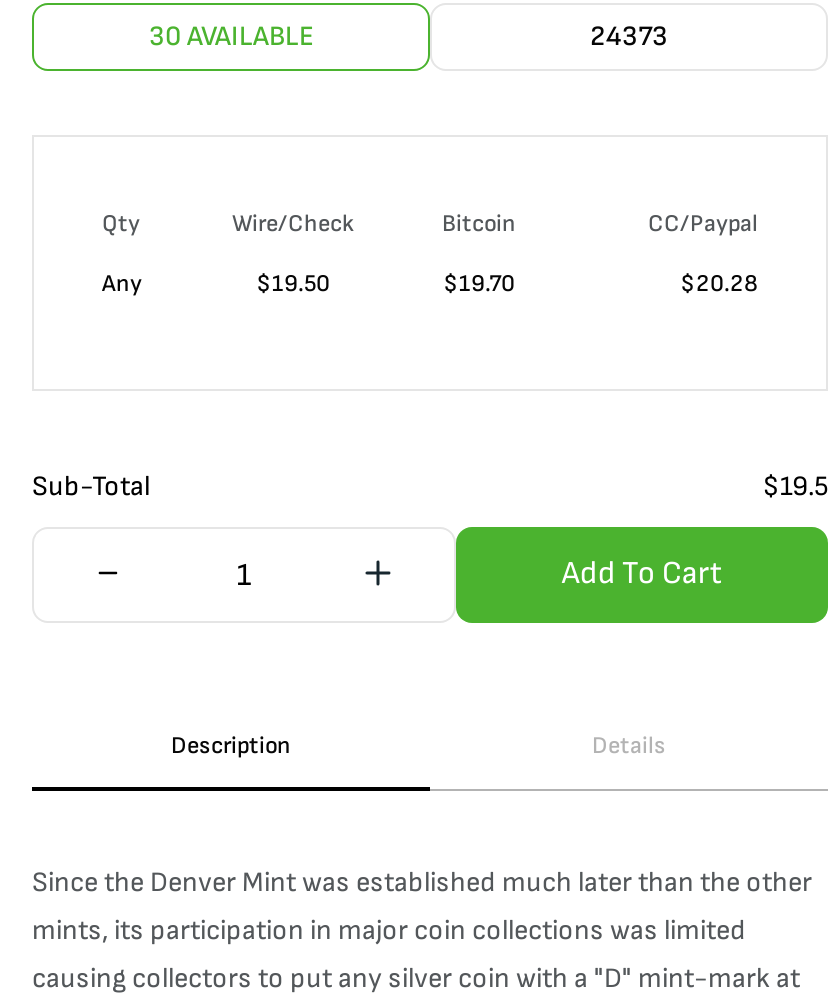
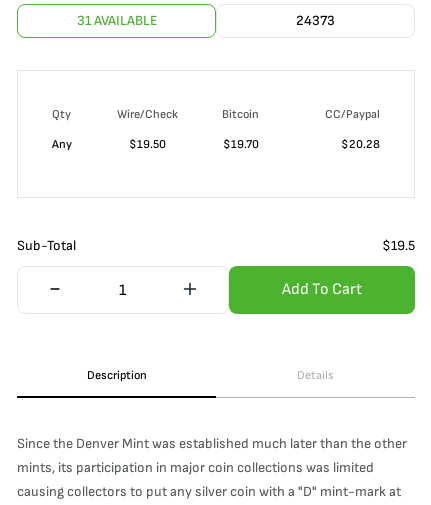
[149,19,313,53] 30 AVAILABLE -> [76,12,156,29] 31 AVAILABLE

